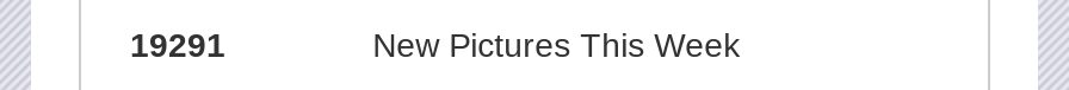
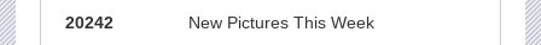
[130,25,225,63] 19291 -> [66,13,114,32] 20242

